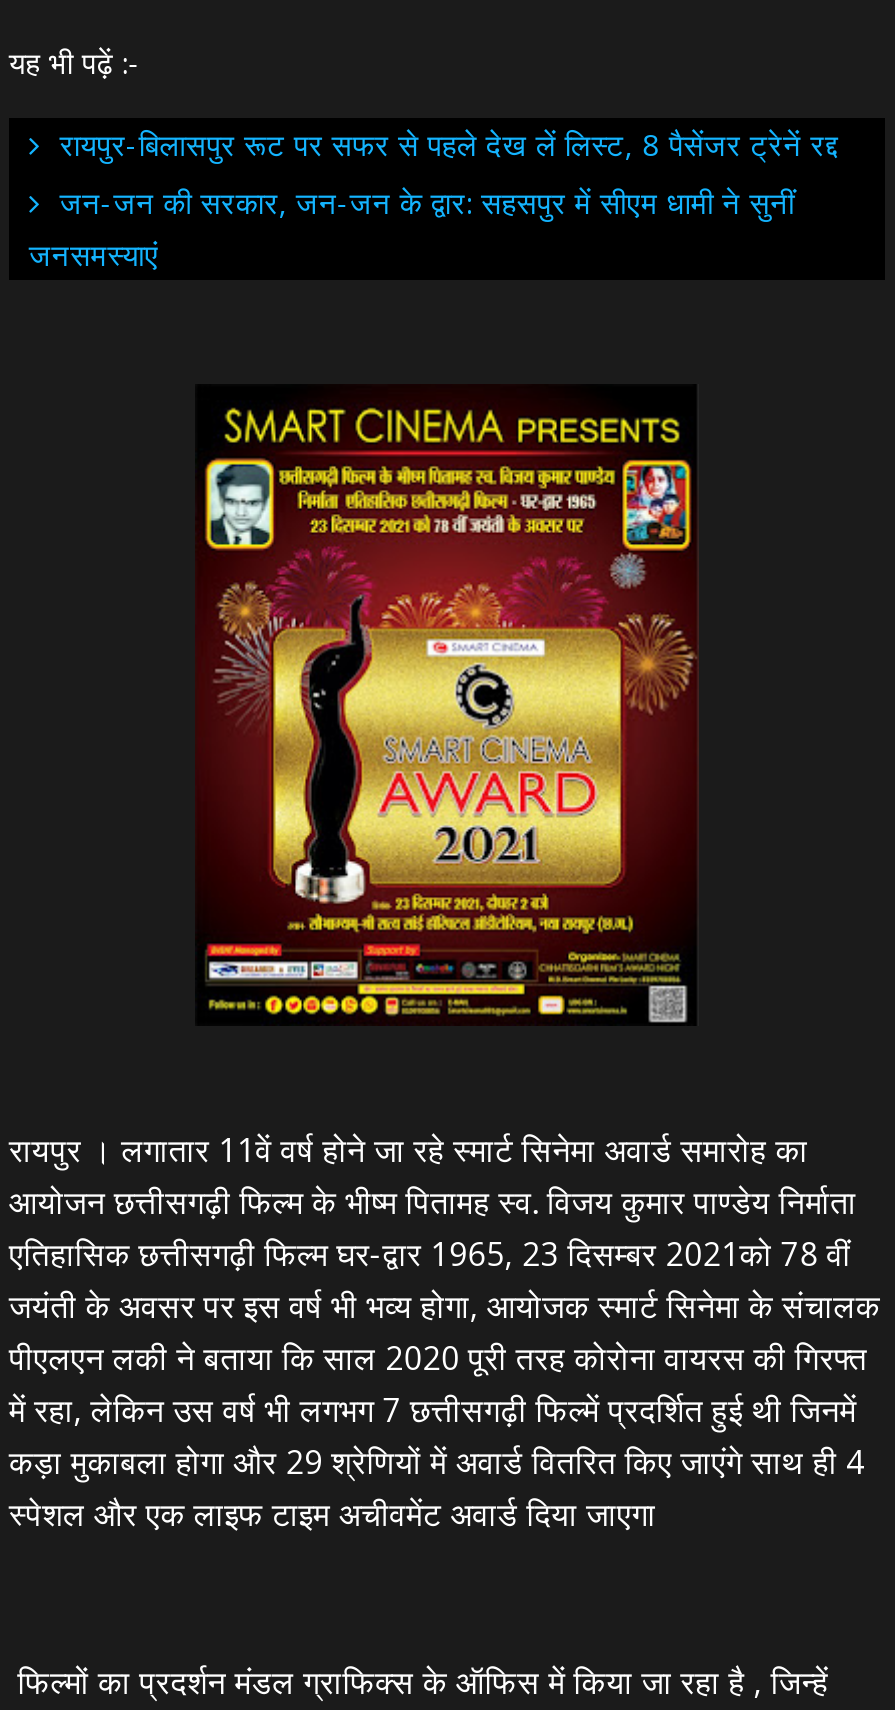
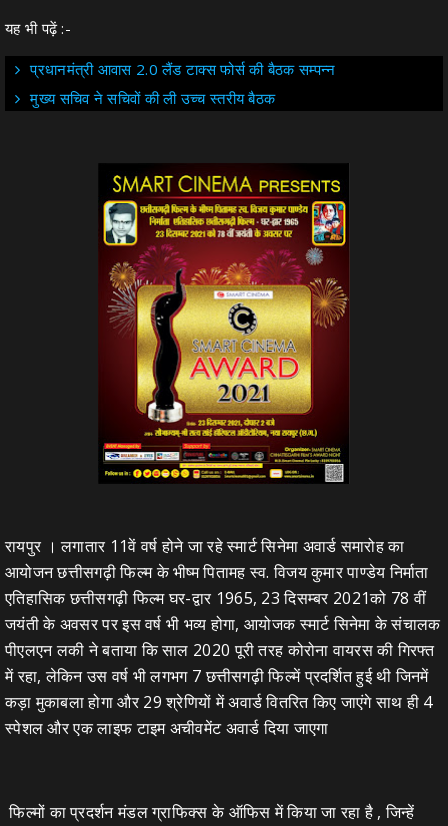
[29,123,838,273] रायपुर-बिलासपुर रूट पर सफर से पहले देख लें लिस्ट, 8 पैसेंजर ट्रेनें रद्द | जन-जन की सरकार, जन-जन के द्वार: सहसपुर में सीएम धामी ने सुनीं | जनसमस्याएं -> [30,59,335,108] प्रधानमंत्री आवास 2.0 लैंड टाक्स फोर्स की बैठक सम्पन्न | मुख्य सचिव ने सचिवों की ली उच्च स्तरीय बैठक

